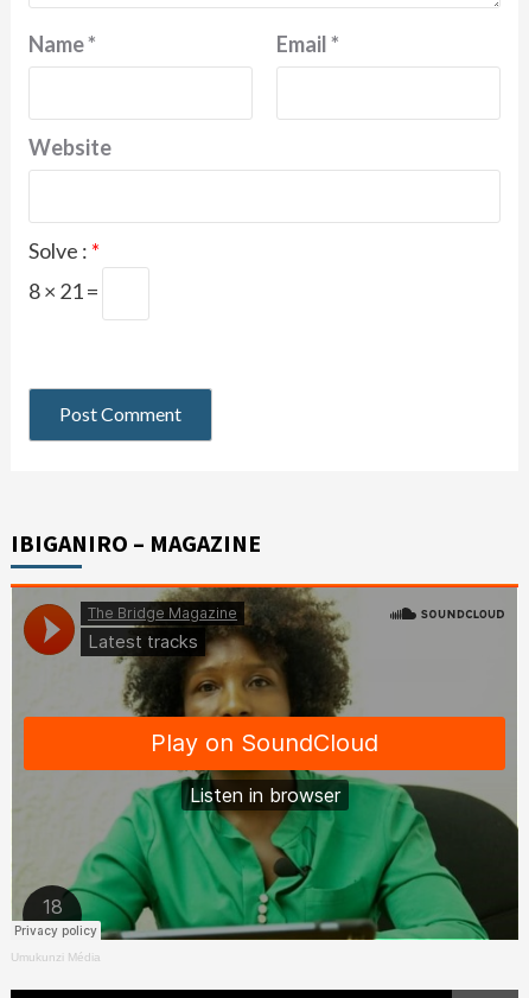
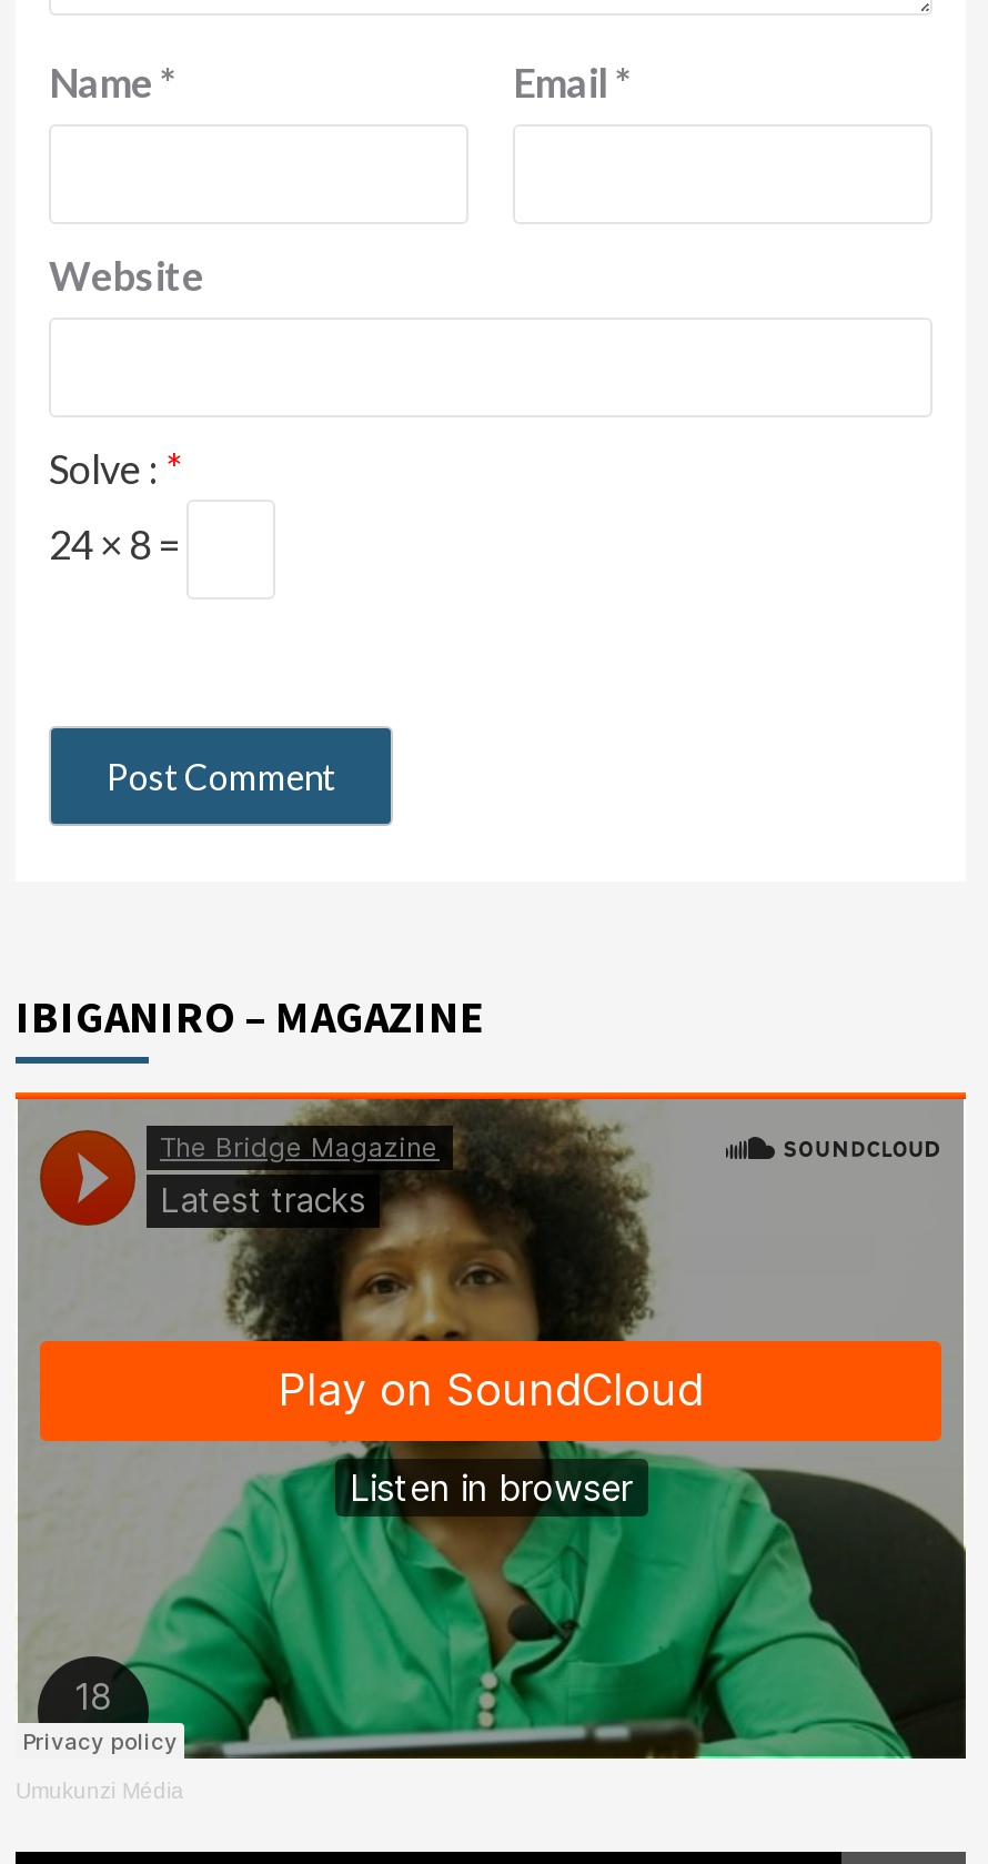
[28,277,102,304] 8 × 21 = -> [49,520,186,569] 24 × 8 =

